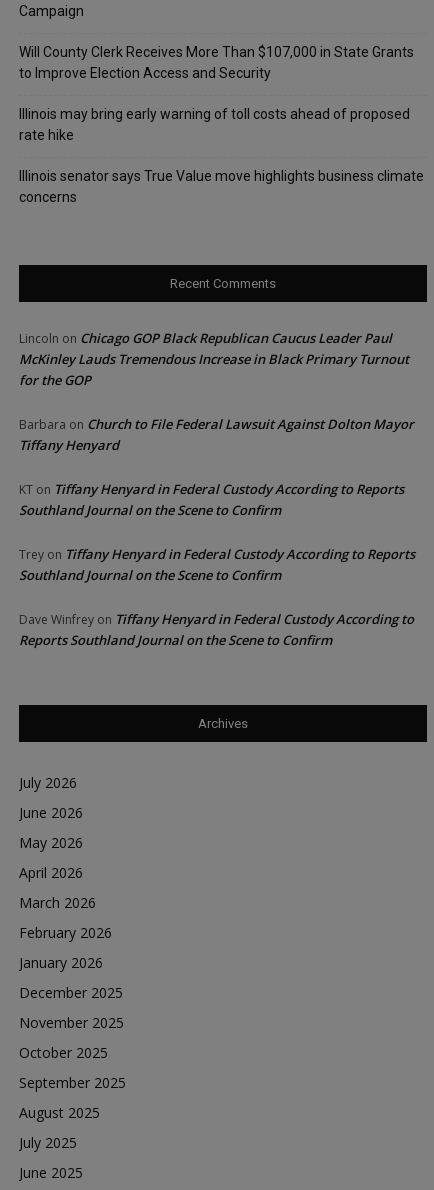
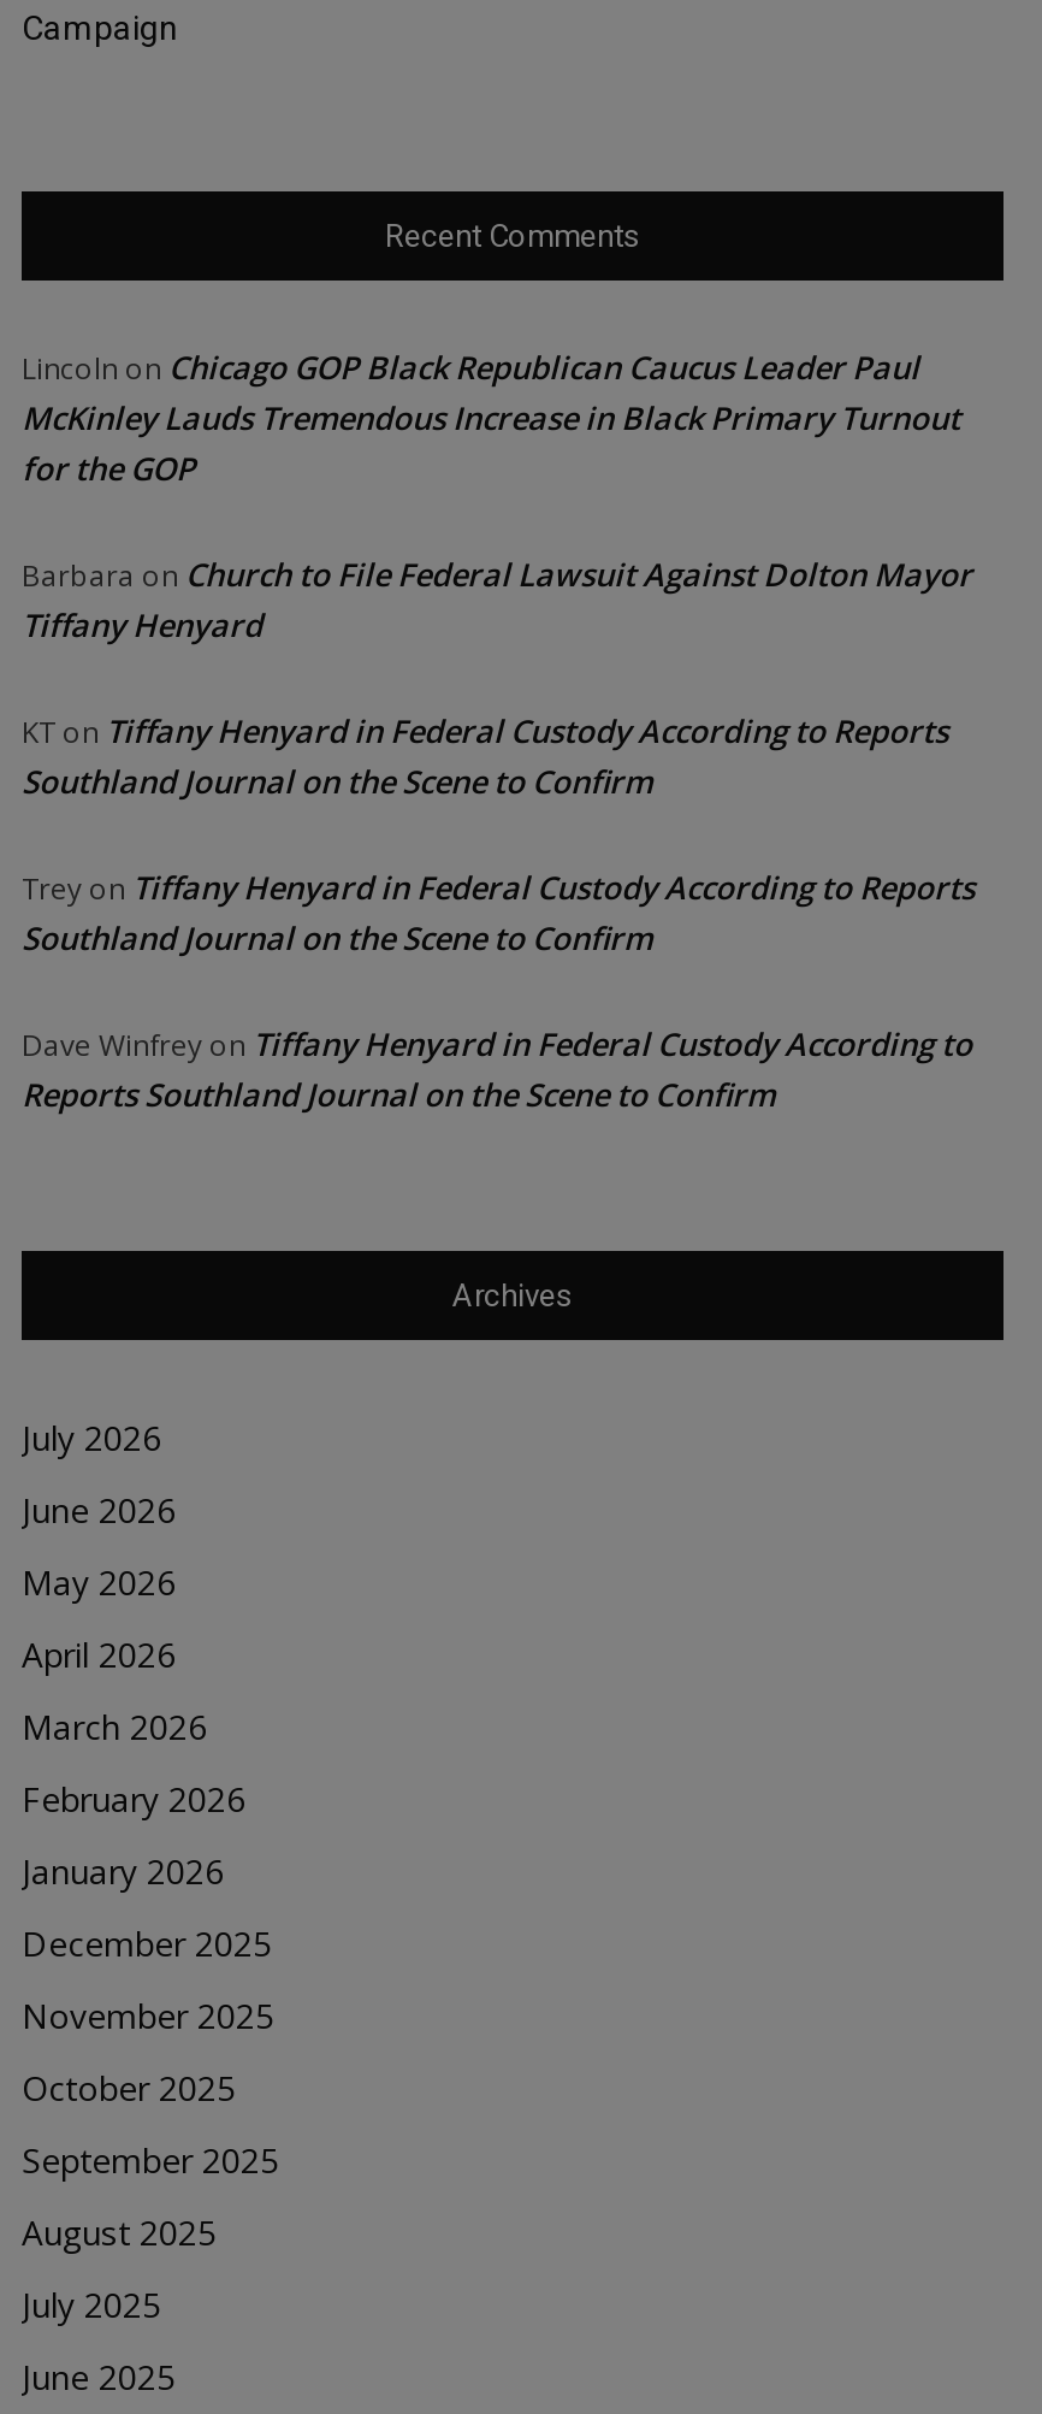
[19,44,424,205] Will County Clerk Receives More Than $107,000 in State Grants | to Improve Election Access and Security | Illinois may bring early warning of toll costs ahead of proposed | rate hike | Illinois senator says True Value move highlights business climate | concerns -> none

